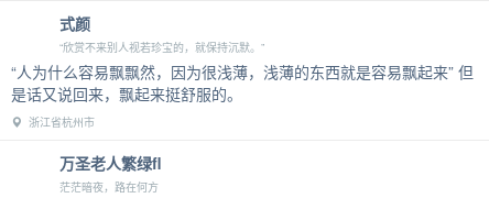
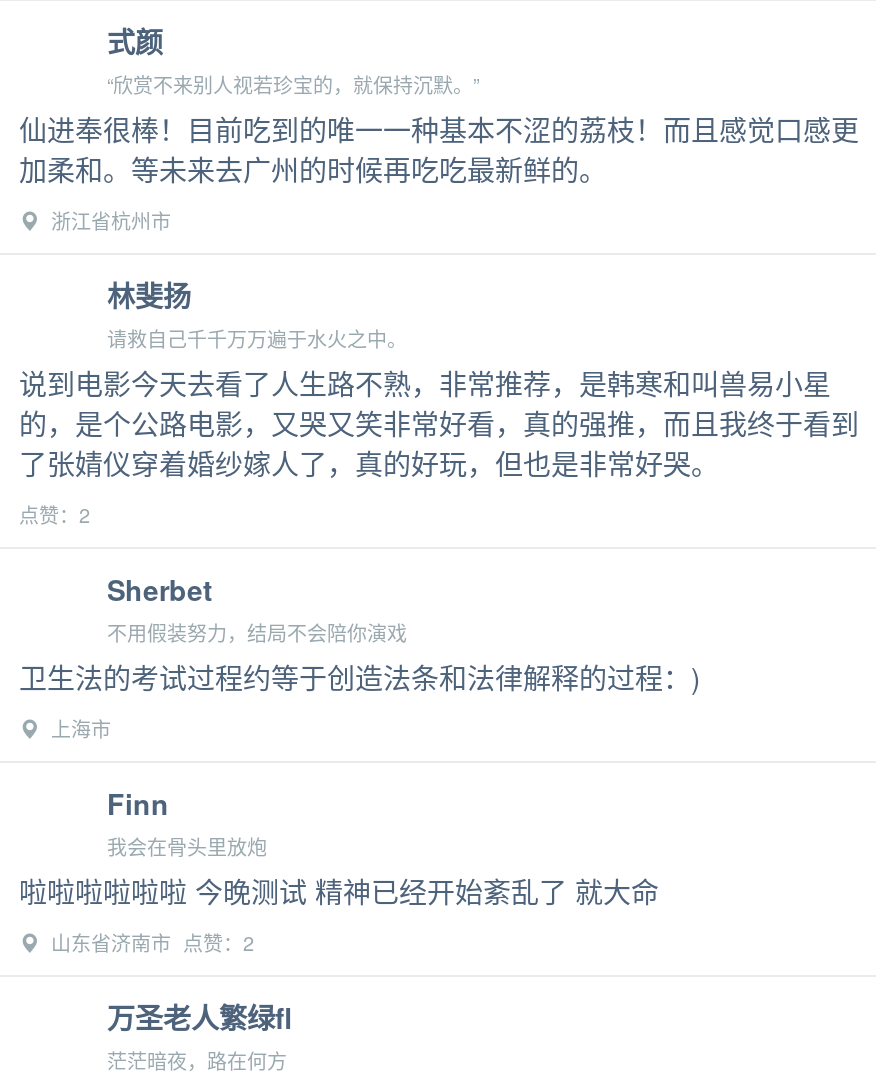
[11,61,474,105] “人为什么容易飘飘然，因为很浅薄，浅薄的东西就是容易飘起来” 但 | 是话又说回来，飘起来挺舒服的。 -> [19,110,859,190] 仙进奉很棒！目前吃到的唯一一种基本不涩的荔枝！而且感觉口感更 | 加柔和。等未来去广州的时候再吃吃最新鲜的。
none -> [19,276,859,958] 林斐扬 | 请救自己千千万万遍于水火之中。 | 说到电影今天去看了人生路不熟，非常推荐，是韩寒和叫兽易小星 | 的，是个公路电影，又哭又笑非常好看，真的强推，而且我终于看到 | 了张婧仪穿着婚纱嫁人了，真的好玩，但也是非常好哭。 | 点赞：2 | Sherbet | 不用假装努力，结局不会陪你演戏 | 卫生法的考试过程约等于创造法条和法律解释的过程：) | 上海市 | Finn | 我会在骨头里放炮 | 啦啦啦啦啦啦 今晚测试 精神已经开始紊乱了 就大命 | 山东省济南市 点赞：2

